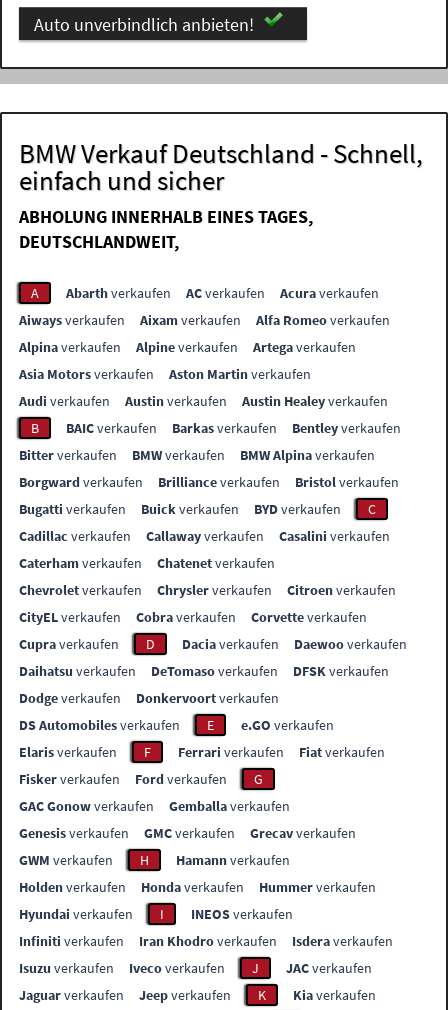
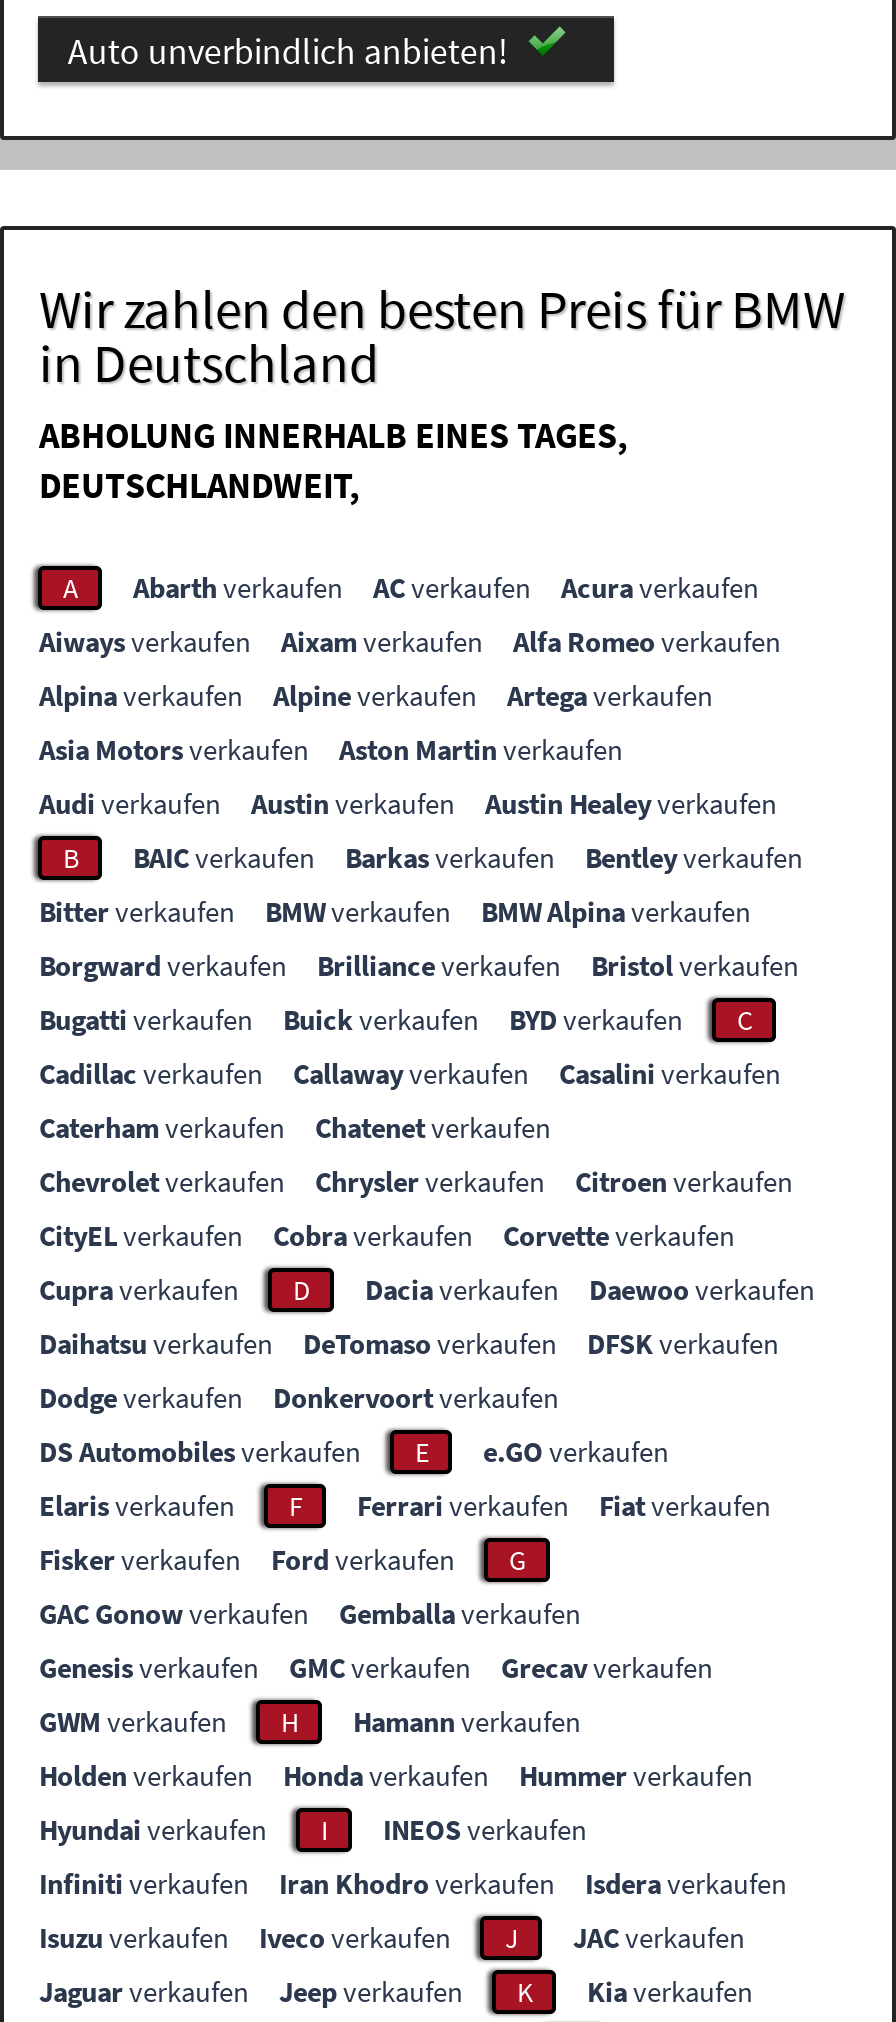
[19,136,423,197] BMW Verkauf Deutschland - Schnell, | einfach und sicher -> [39,274,845,396] Wir zahlen den besten Preis für BMW | in Deutschland

